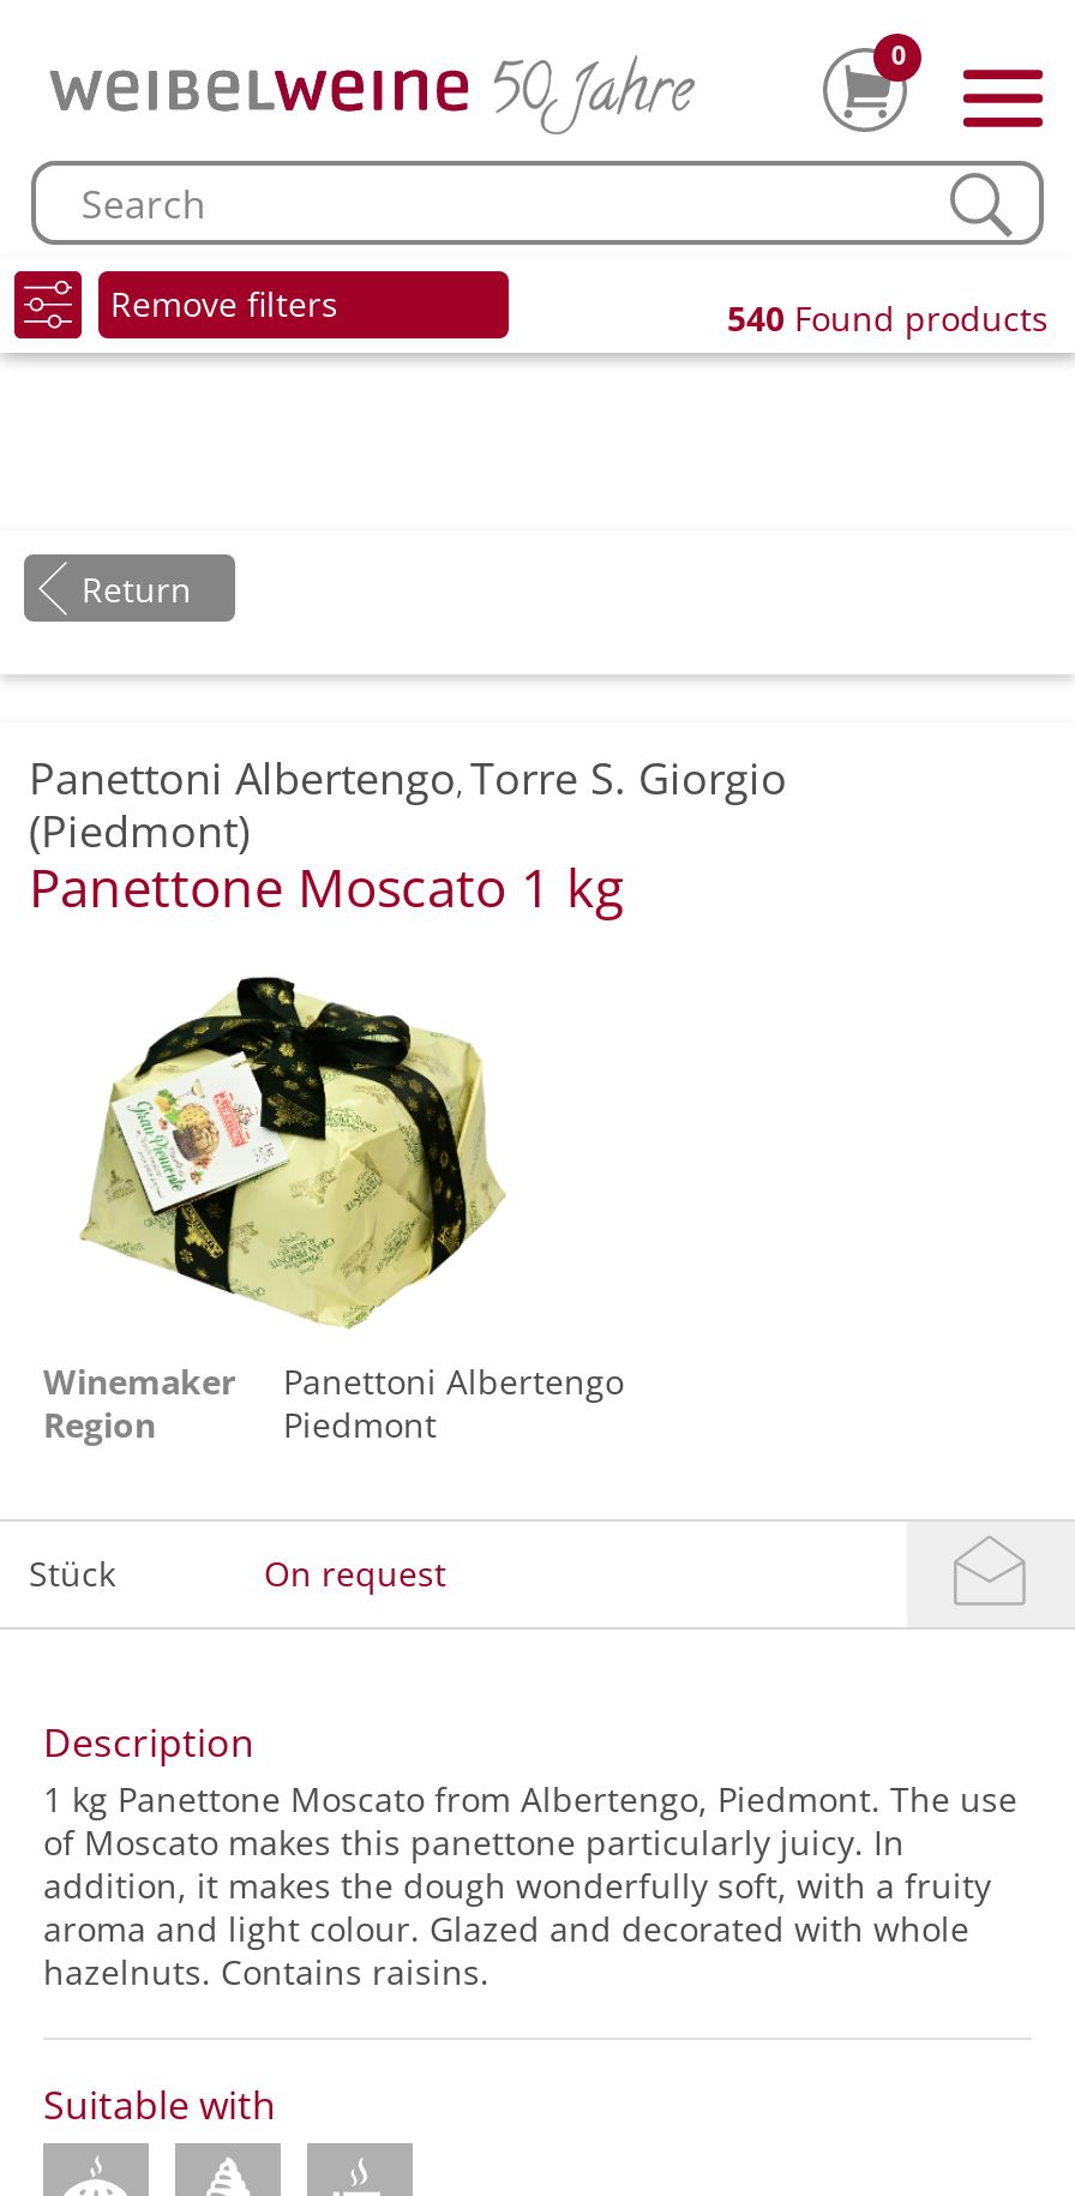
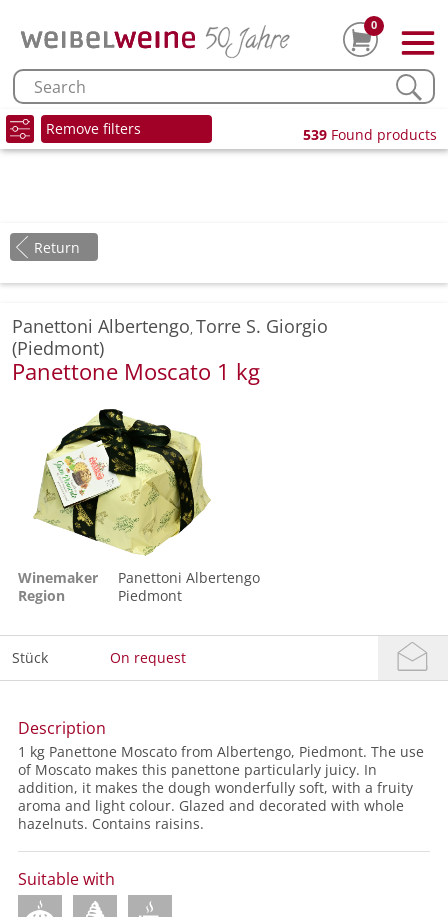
[727,295,1049,341] 540 Found products -> [303,125,437,144] 539 Found products

